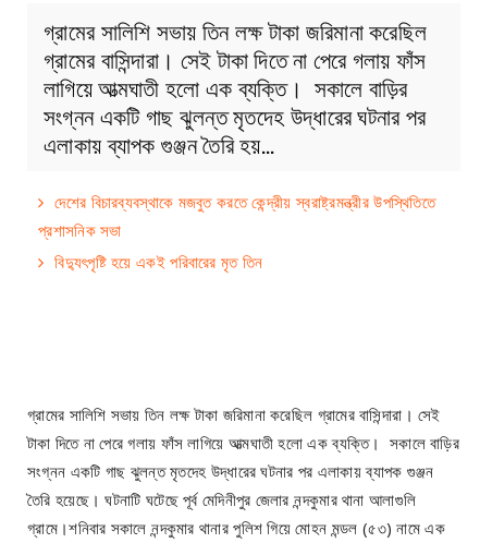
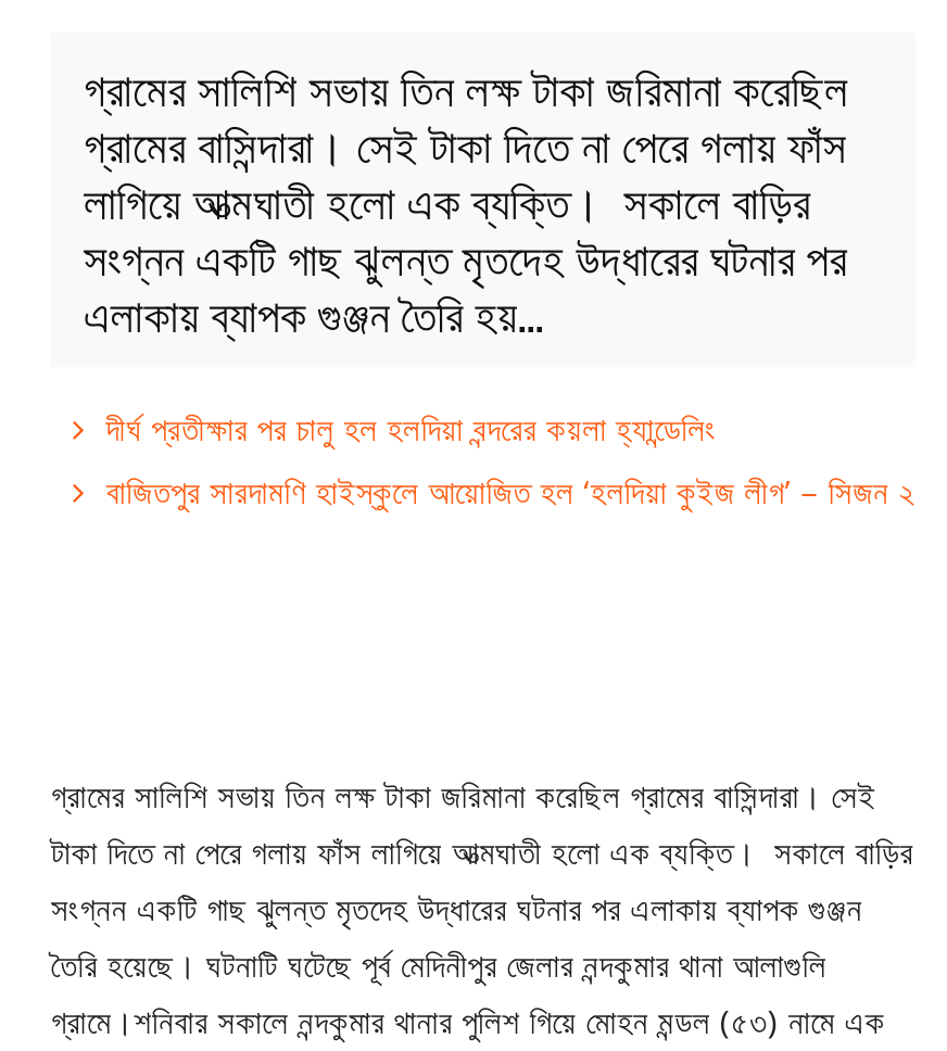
[38,191,435,273] দেশের বিচারব্যবস্থাকে মজবুত করতে কেন্দ্রীয় স্বরাষ্ট্রমন্ত্রীর উপস্থিতিতে | প্রশাসনিক সভা | বিদ্যুৎপৃষ্টি হয়ে একই পরিবারের মৃত তিন -> [106,406,914,512] দীর্ঘ প্রতীক্ষার পর চালু হল হলদিয়া বন্দরের কয়লা হ্যান্ডেলিং | বাজিতপুর সারদামণি হাইস্কুলে আয়োজিত হল ‘হলদিয়া কুইজ লীগ’ – সিজন ২

